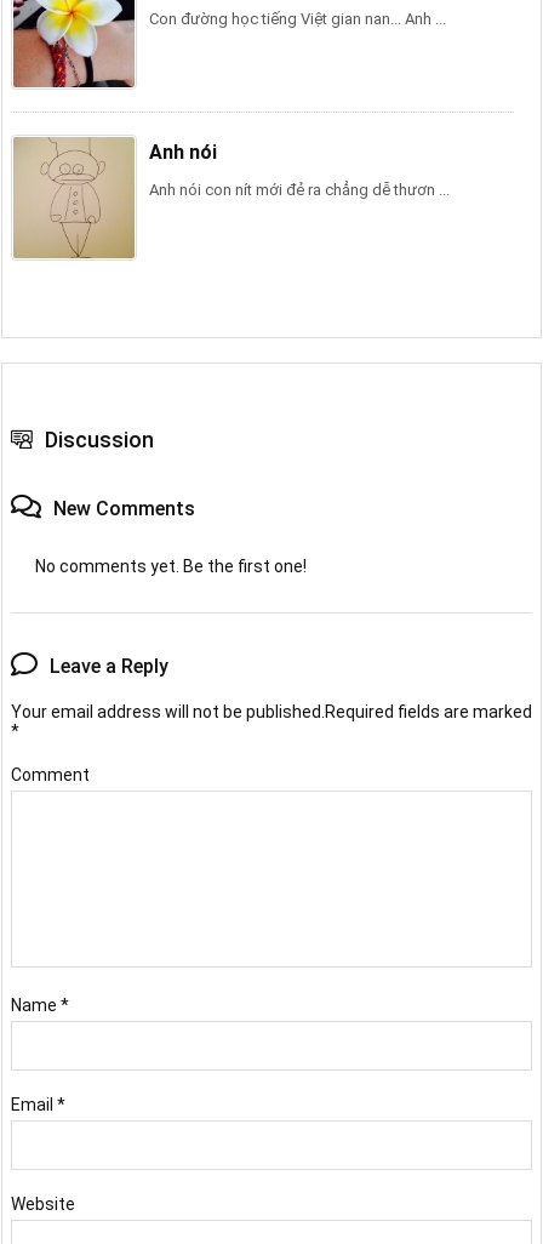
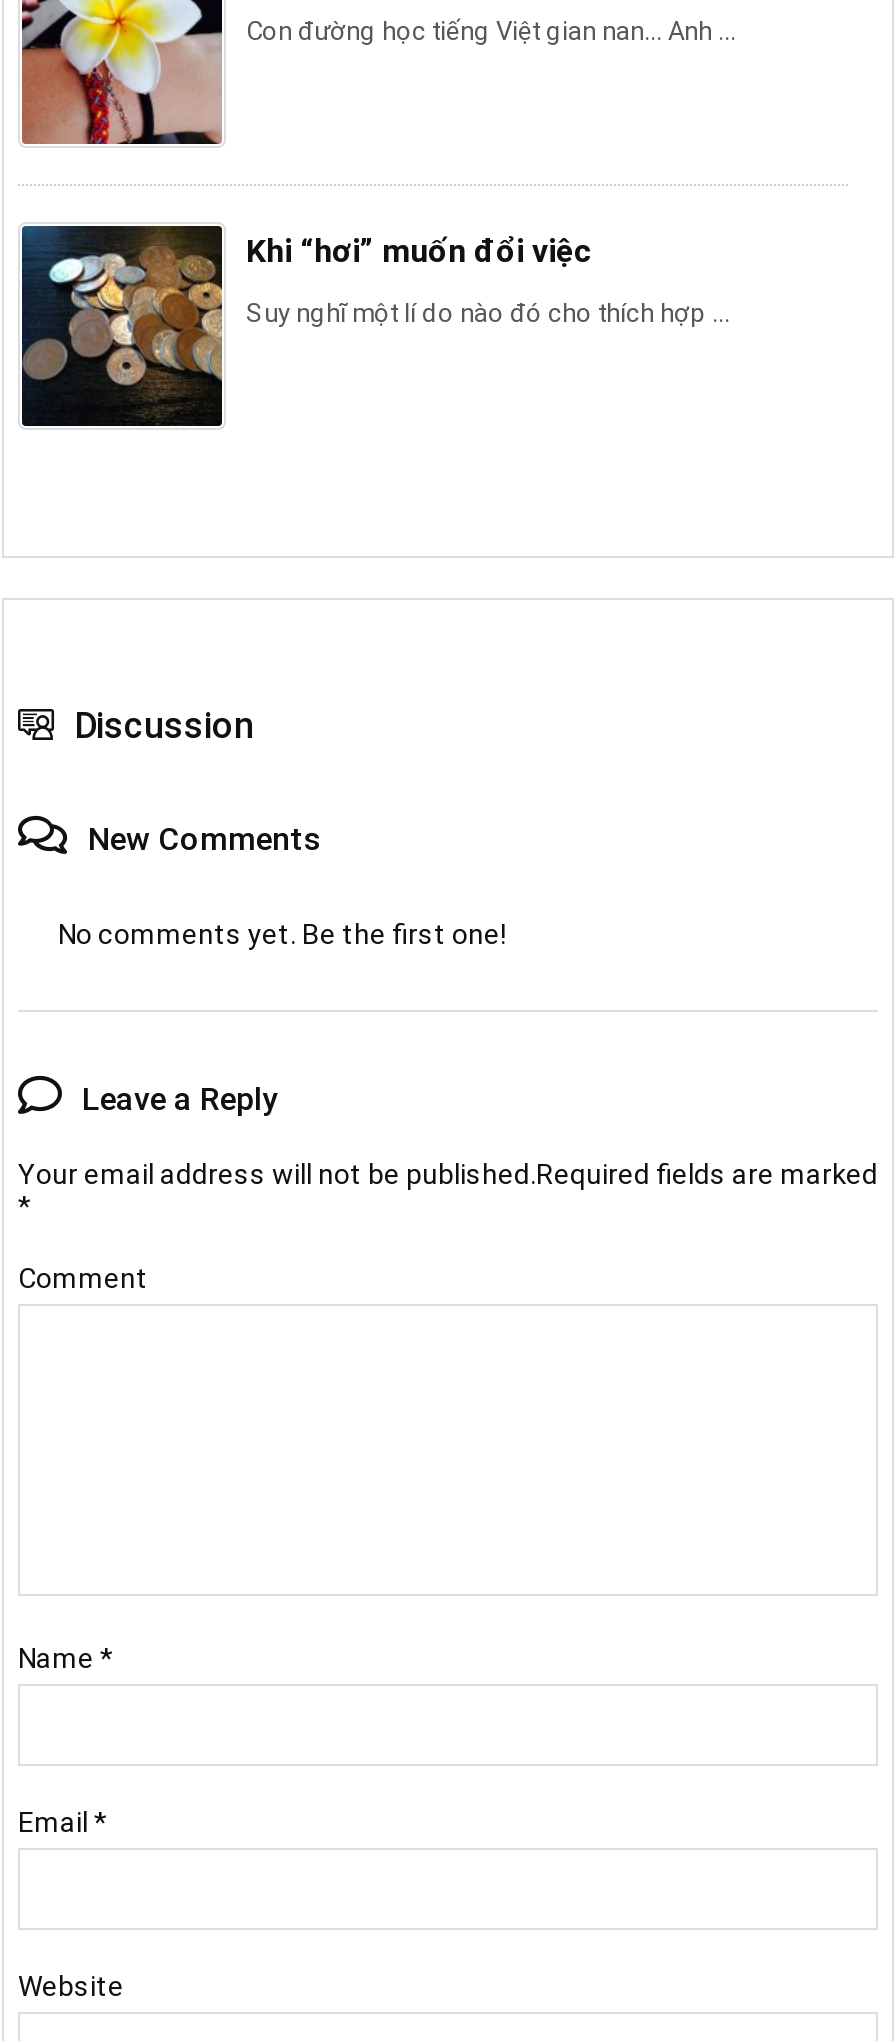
[12,136,217,259] [image] | Anh nói -> [20,224,592,428] [image] | Khi “hơi” muốn đổi việc
[149,181,450,199] Anh nói con nít mới đẻ ra chẳng dễ thươn ... -> [246,299,730,329] Suy nghĩ một lí do nào đó cho thích hợp ...

